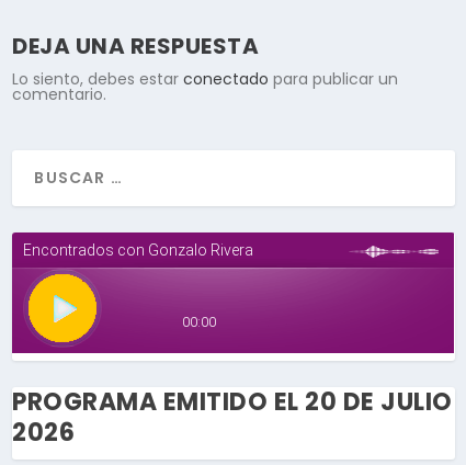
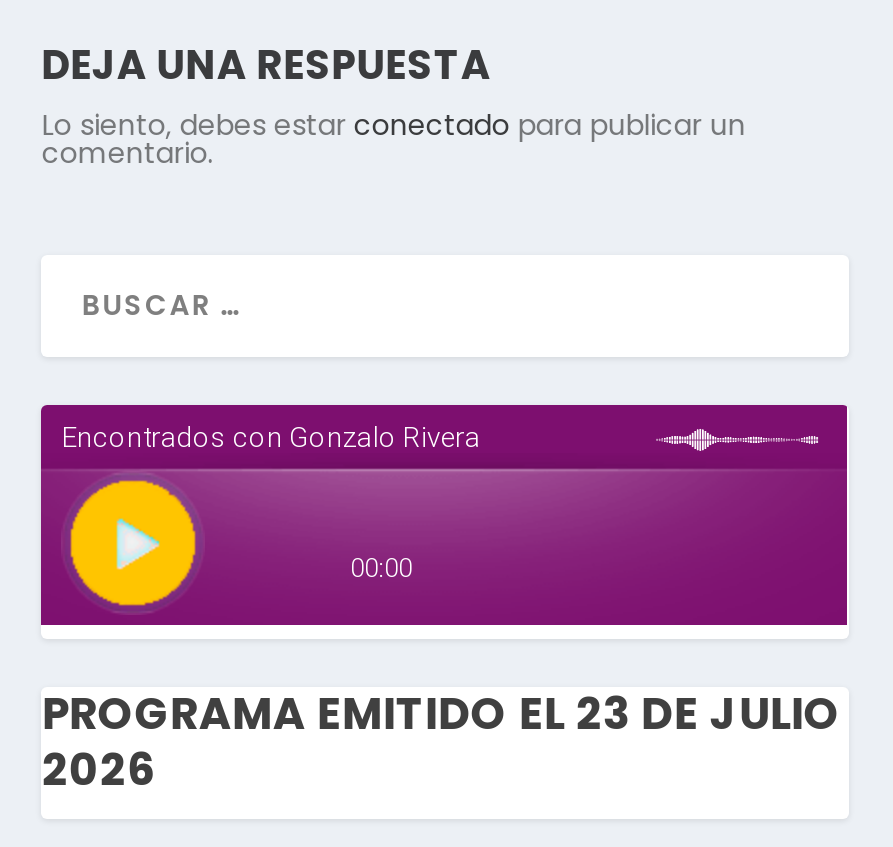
[12,385,453,418] PROGRAMA EMITIDO EL 20 DE JULIO -> [42,683,841,745] PROGRAMA EMITIDO EL 23 DE JULIO

